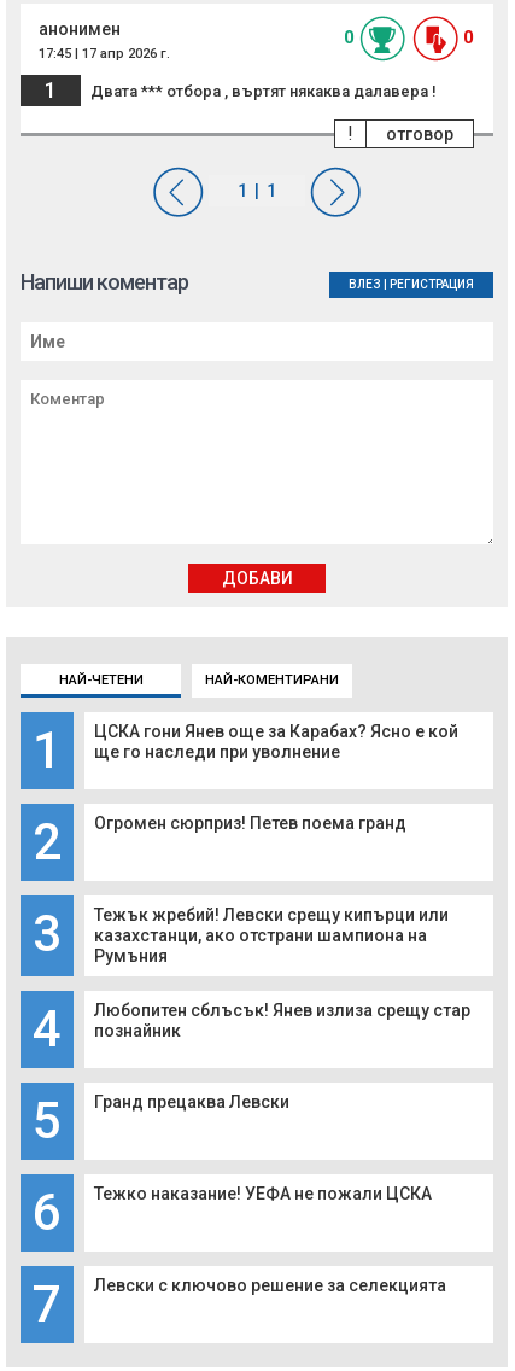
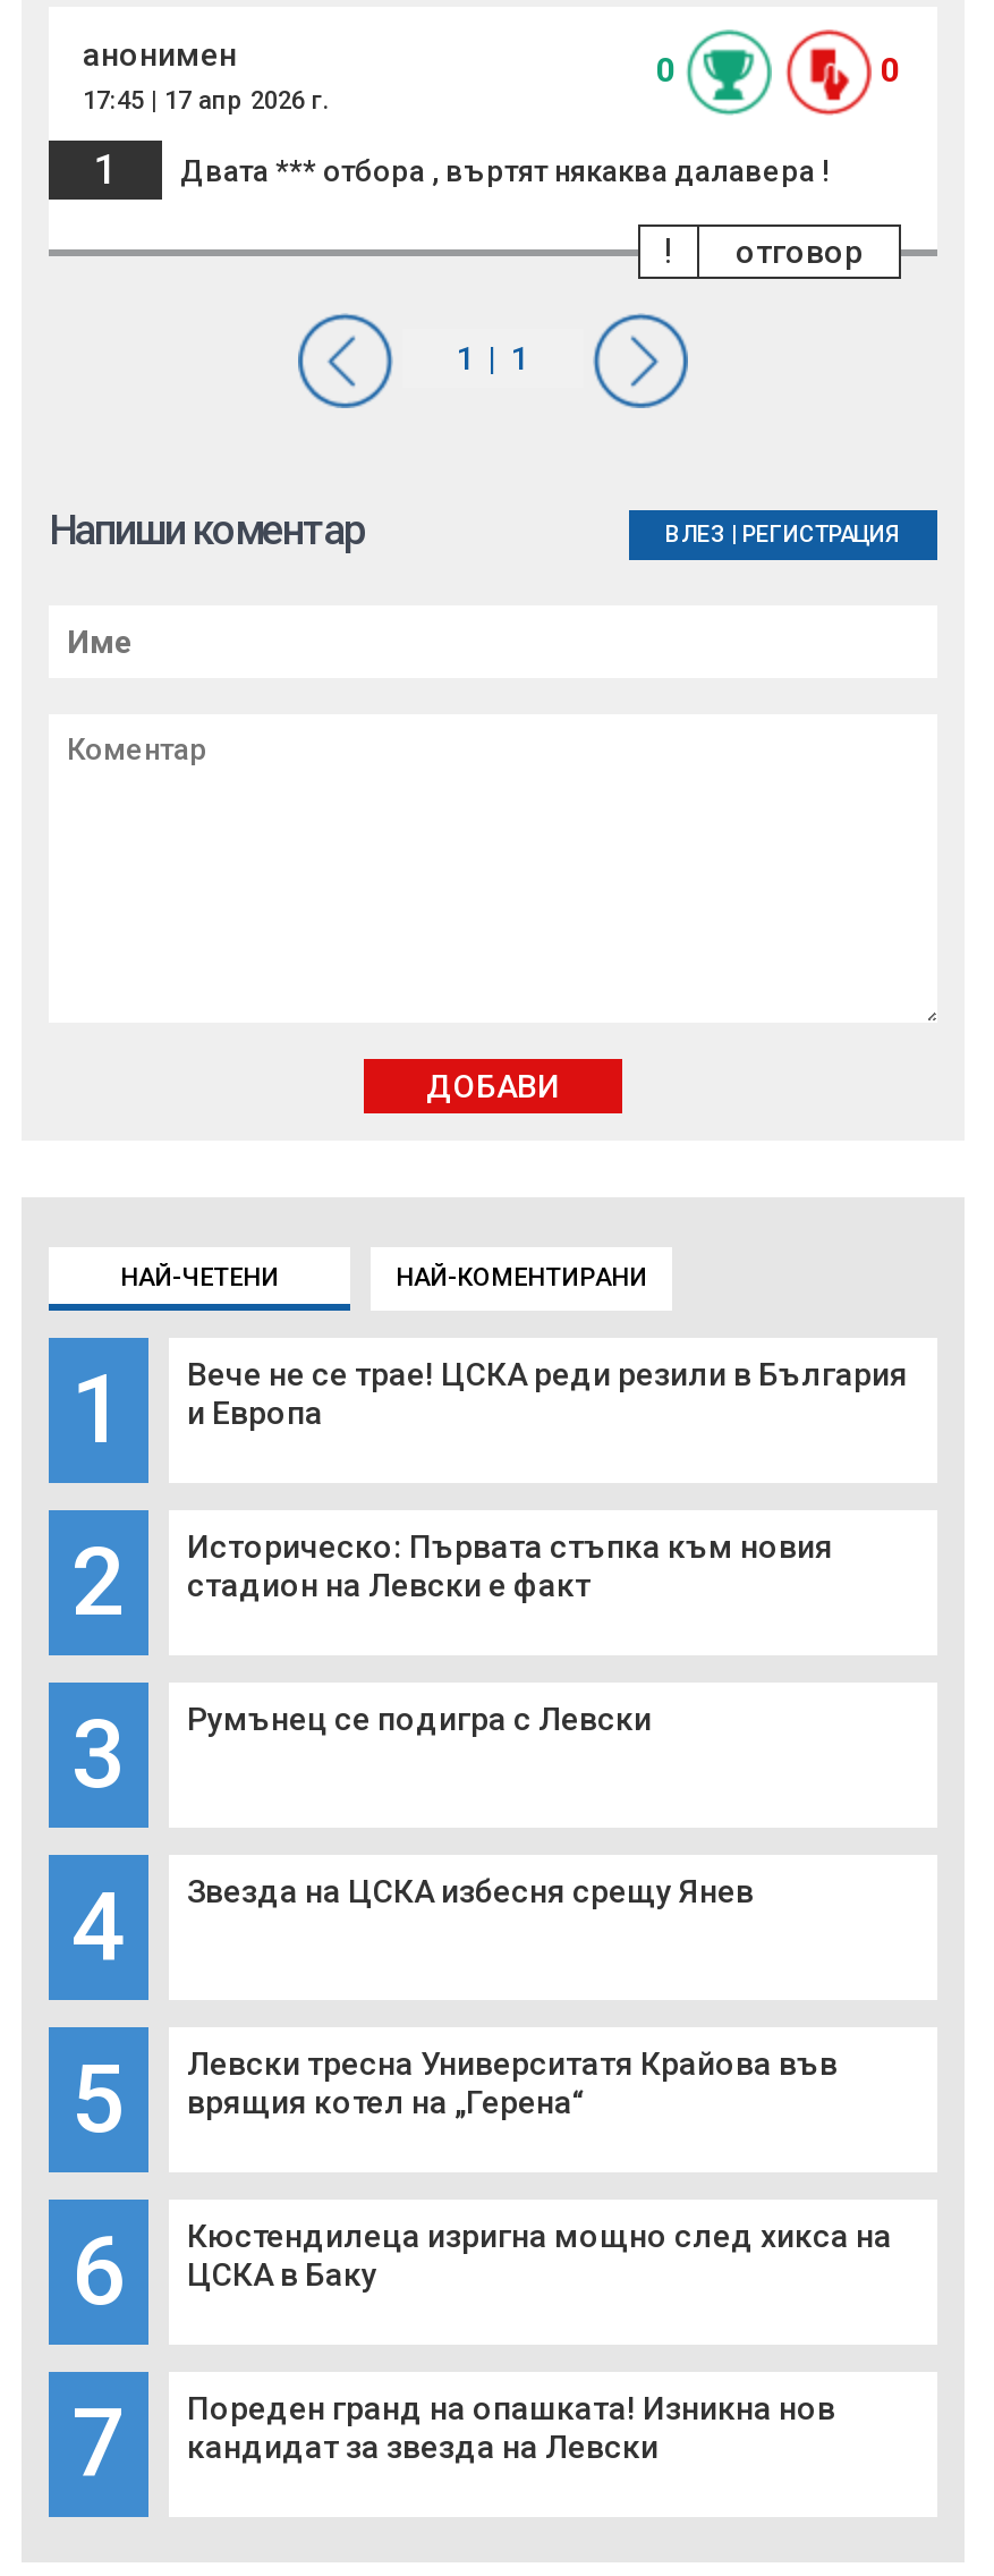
[94,722,458,761] ЦСКА гони Янев още за Карабах? Ясно е кой | ще го наследи при уволнение -> [187,1356,908,1431] Вече не се трае! ЦСКА реди резили в България | и Европа
[94,813,406,833] Огромен сюрприз! Петев поема гранд -> [187,1528,833,1603] Историческо: Първата стъпка към новия | стадион на Левски е факт
[94,905,449,965] Тежък жребий! Левски срещу кипърци или | казахстанци, ако отстрани шампиона на | Румъния -> [187,1700,652,1737] Румънец се подигра с Левски
[94,1000,470,1040] Любопитен сблъсък! Янев излиза срещу стар | познайник -> [187,1873,754,1909] Звезда на ЦСКА избесня срещу Янев
[94,1092,289,1111] Гранд прецаква Левски -> [187,2045,838,2120] Левски тресна Университатя Крайова във | врящия котел на „Герена“
[94,1184,432,1203] Тежко наказание! УЕФА не пожали ЦСКА -> [187,2217,892,2292] Кюстендилеца изригна мощно след хикса на | ЦСКА в Баку
[94,1276,446,1295] Левски с ключово решение за селекцията -> [187,2390,835,2465] Пореден гранд на опашката! Изникна нов | кандидат за звезда на Левски

